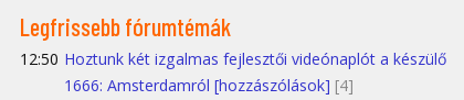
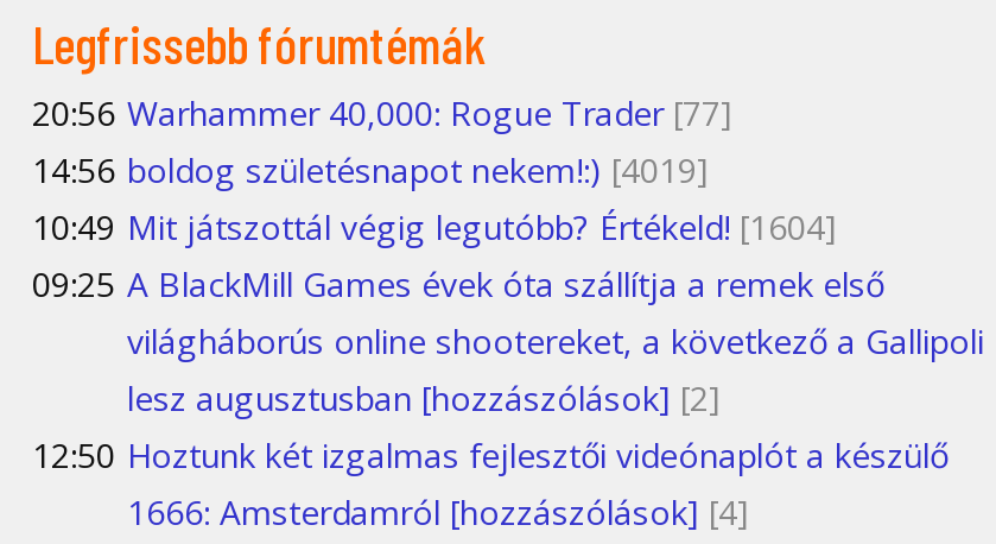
none -> [32,91,984,421] 20:56 Warhammer 40,000: Rogue Trader [77] | 14:56 boldog születésnapot nekem!:) [4019] | 10:49 Mit játszottál végig legutóbb? Értékeld! [1604] | 09:25 A BlackMill Games évek óta szállítja a remek első | világháborús online shootereket, a következő a Gallipoli | lesz augusztusban [hozzászólások] [2]

